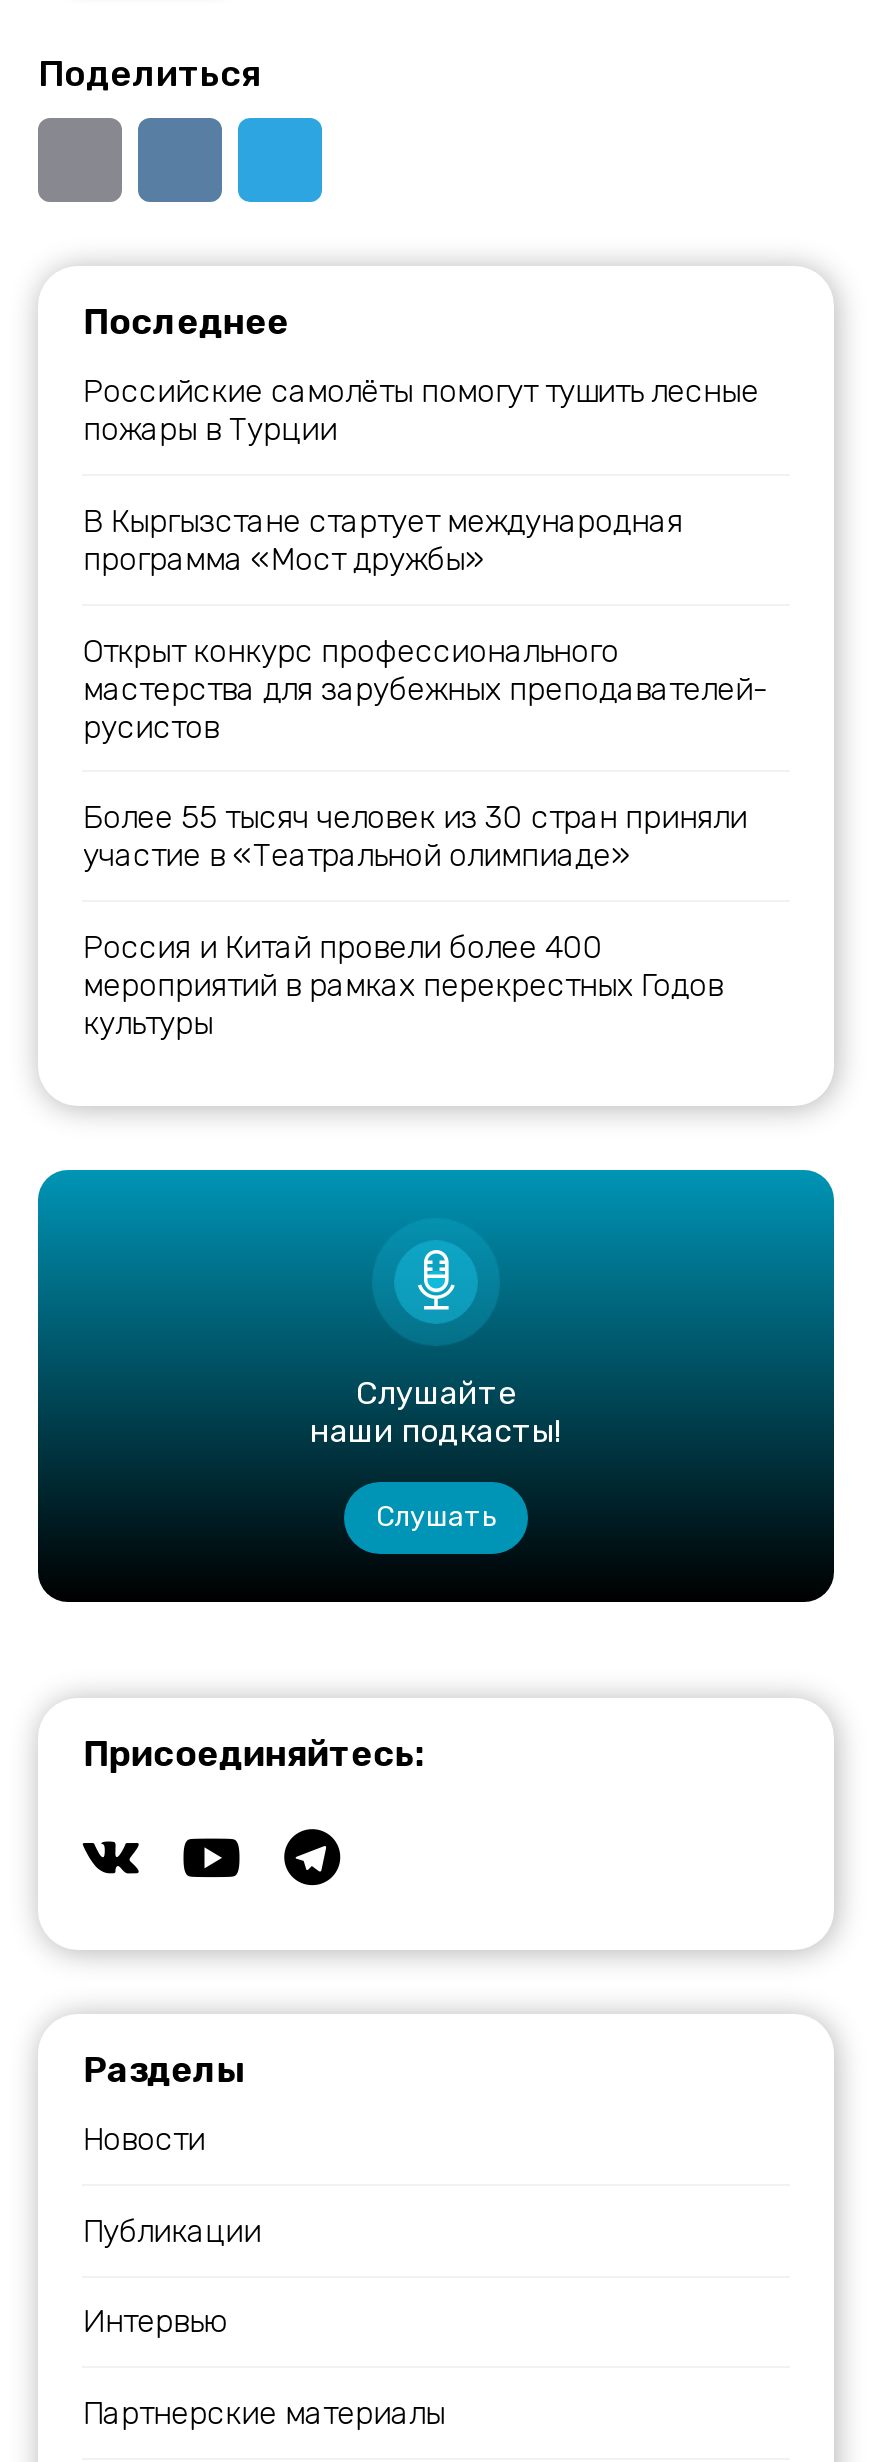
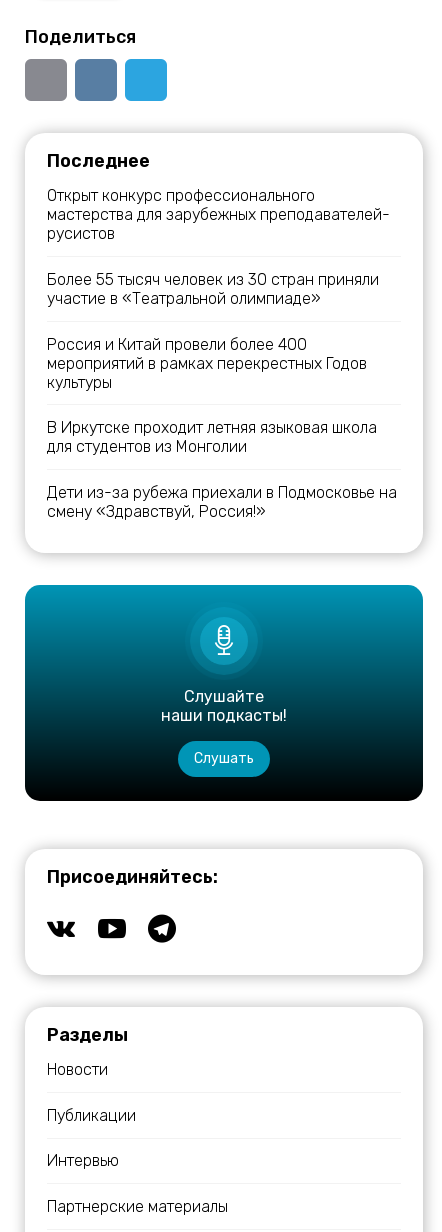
[83,373,759,578] Российские самолёты помогут тушить лесные | пожары в Турции | В Кыргызстане стартует международная | программа «Мост дружбы» -> none
moved [83,631,769,1041] -> [47,186,390,391]: Открыт конкурс профессионального | мастерства для зарубежных преподавателей- | русистов | Более 55 тысяч человек из 30 стран приняли | участие в «Театральной олимпиаде» | Россия и Китай провели более 400 | мероприятий в рамках перекрестных Годов | культуры
none -> [47,418,397,521] В Иркутске проходит летняя языковая школа | для студентов из Монголии | Дети из-за рубежа приехали в Подмосковье на | смену «Здравствуй, Россия!»

